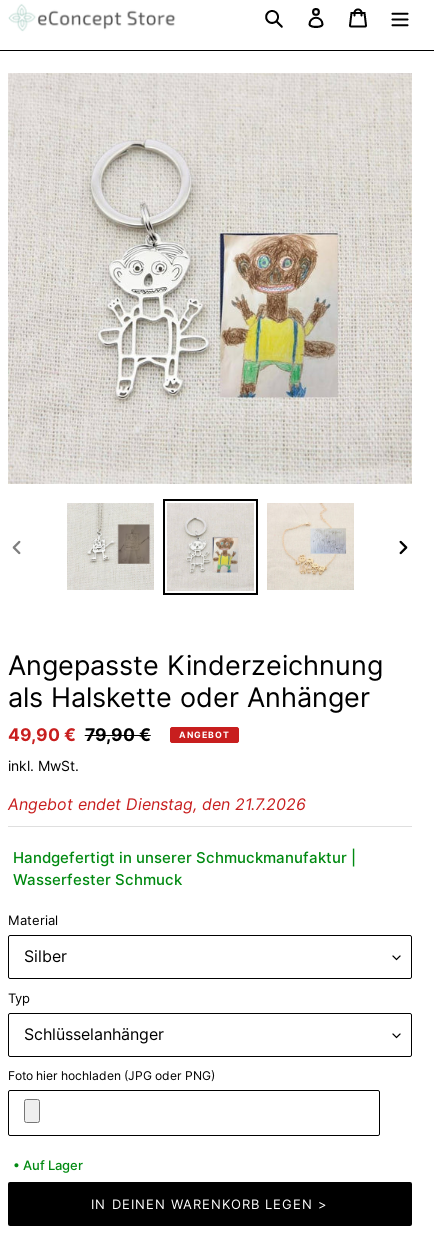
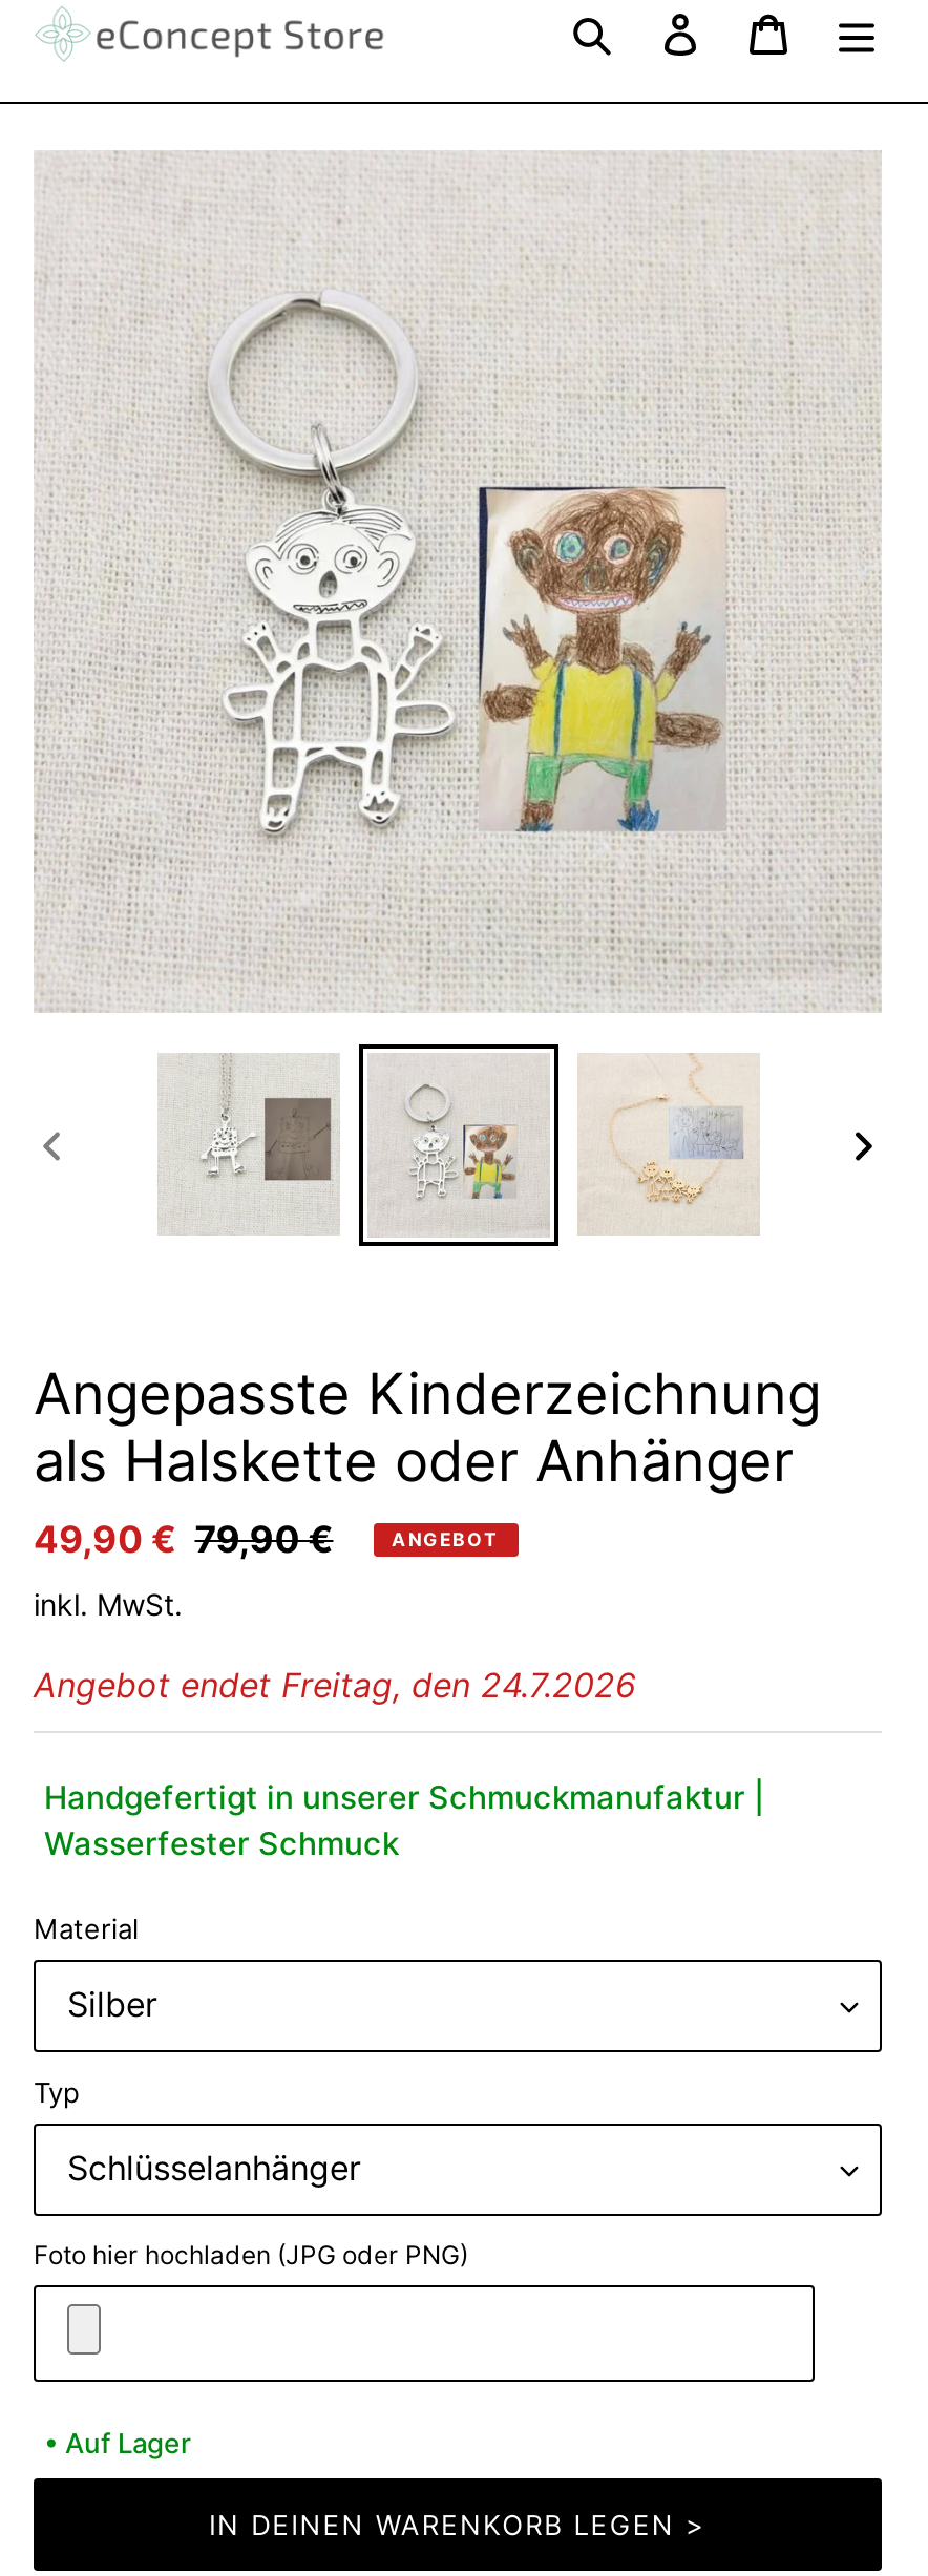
[8,794,306,814] Angebot endet Dienstag, den 21.7.2026 -> [34,1663,636,1705] Angebot endet Freitag, den 24.7.2026

